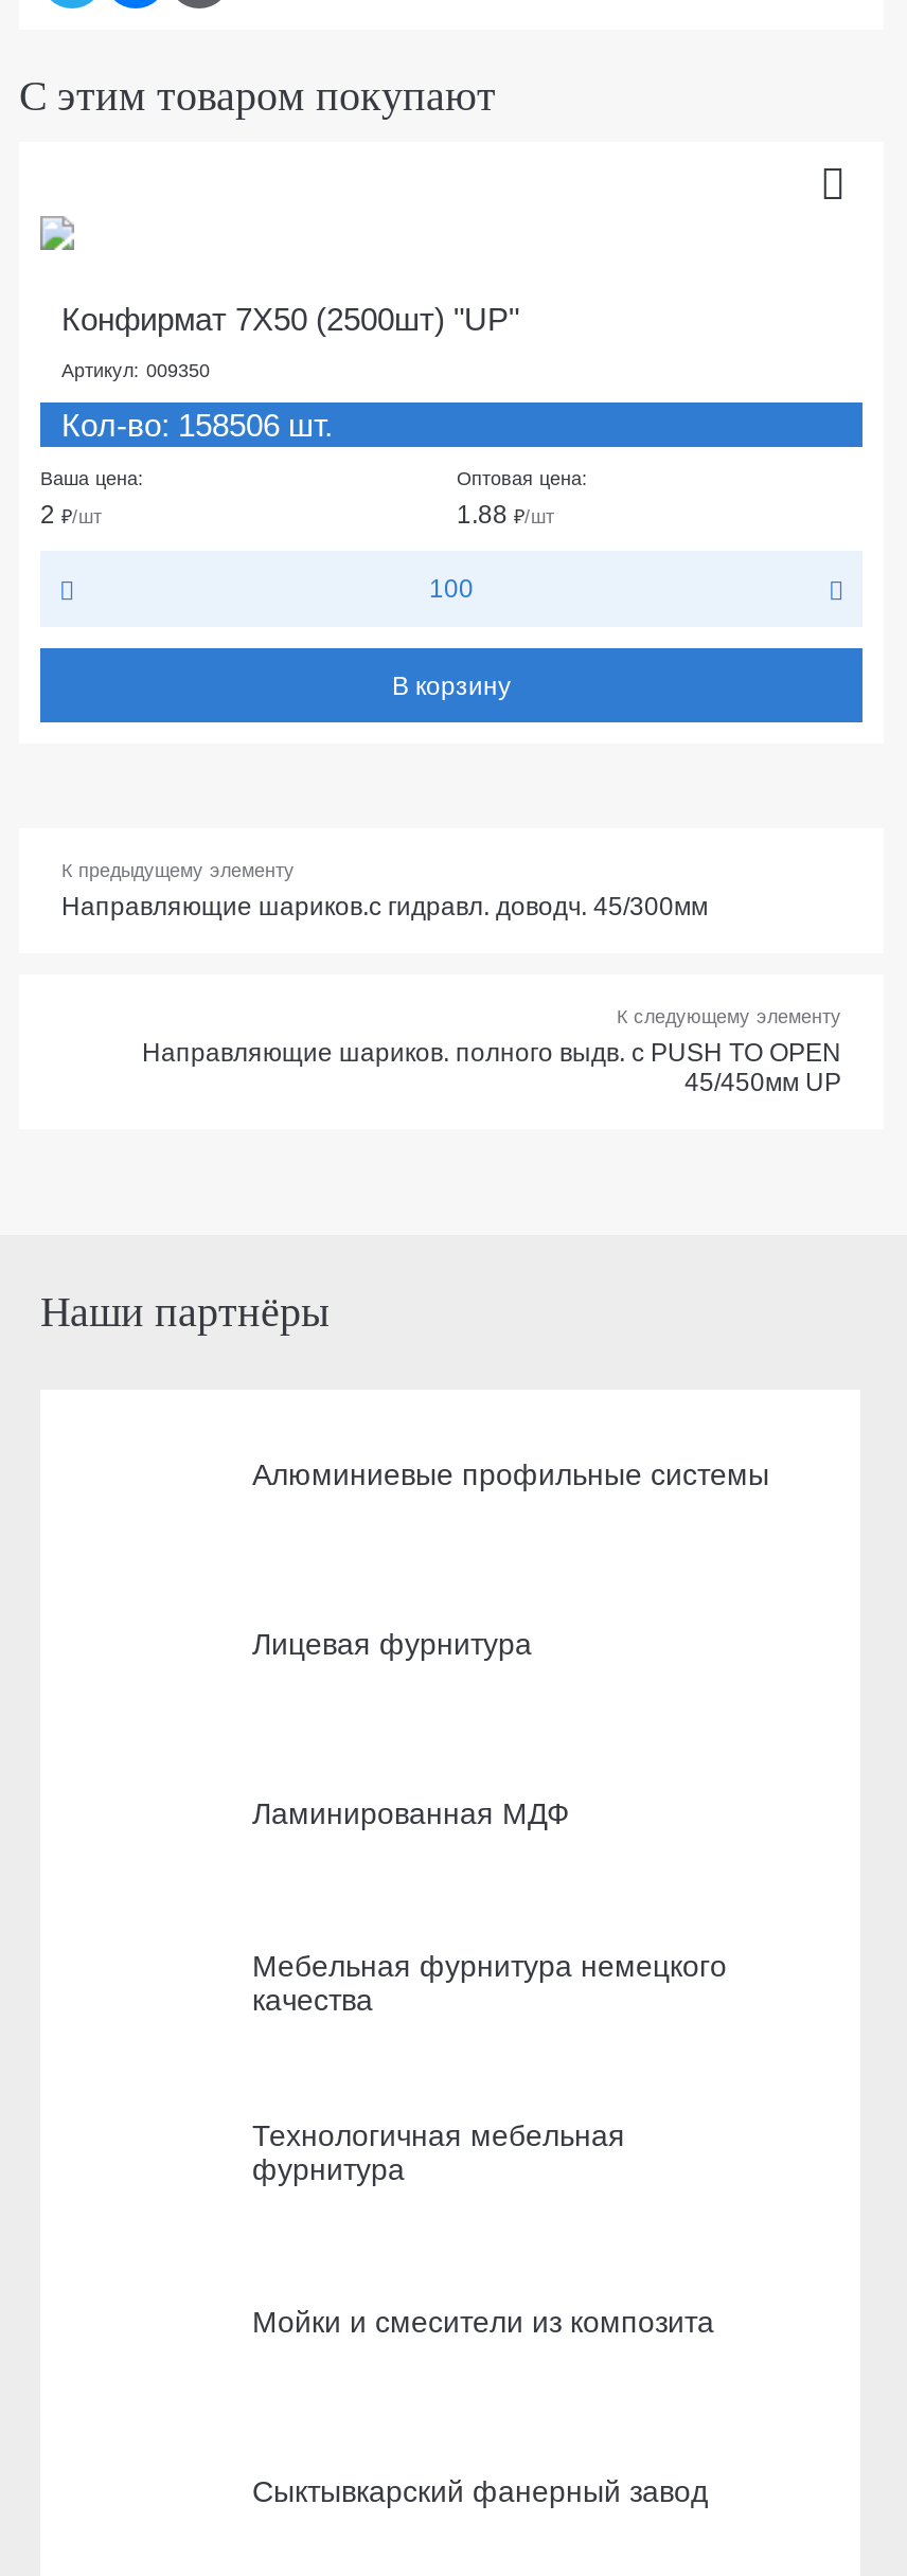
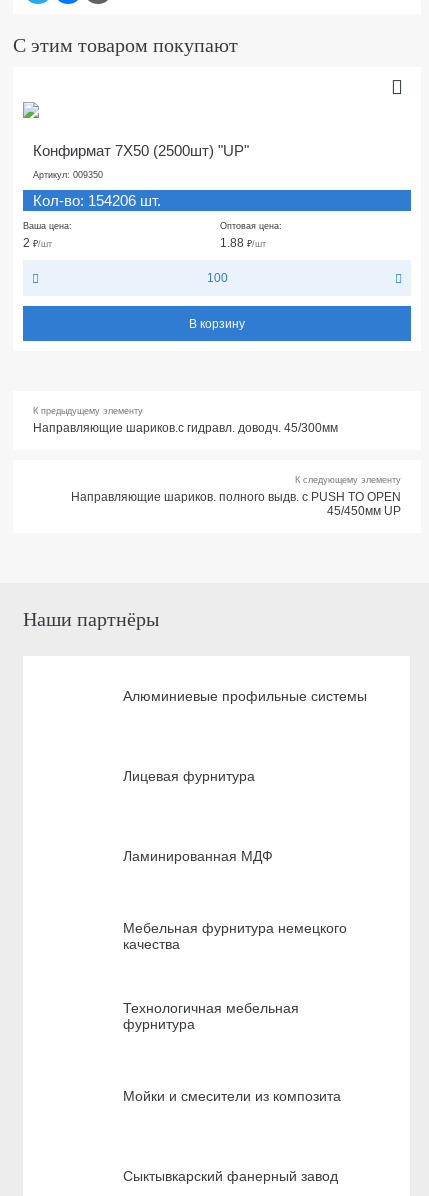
[61,407,333,443] Кол-во: 158506 шт. -> [33,192,161,209] Кол-во: 154206 шт.

